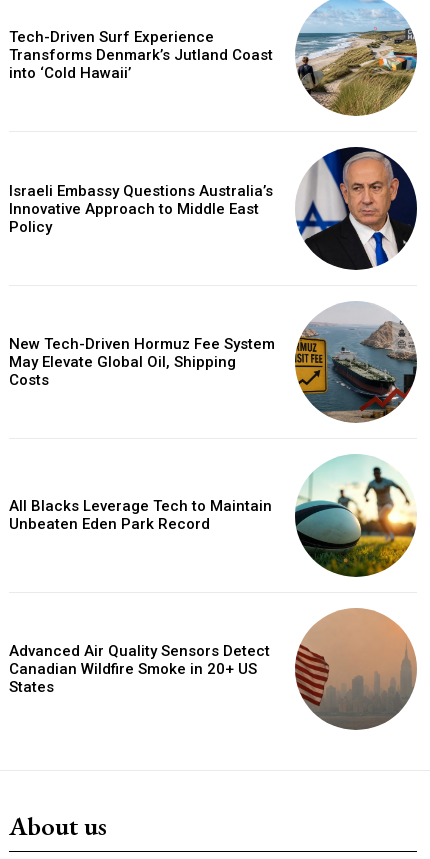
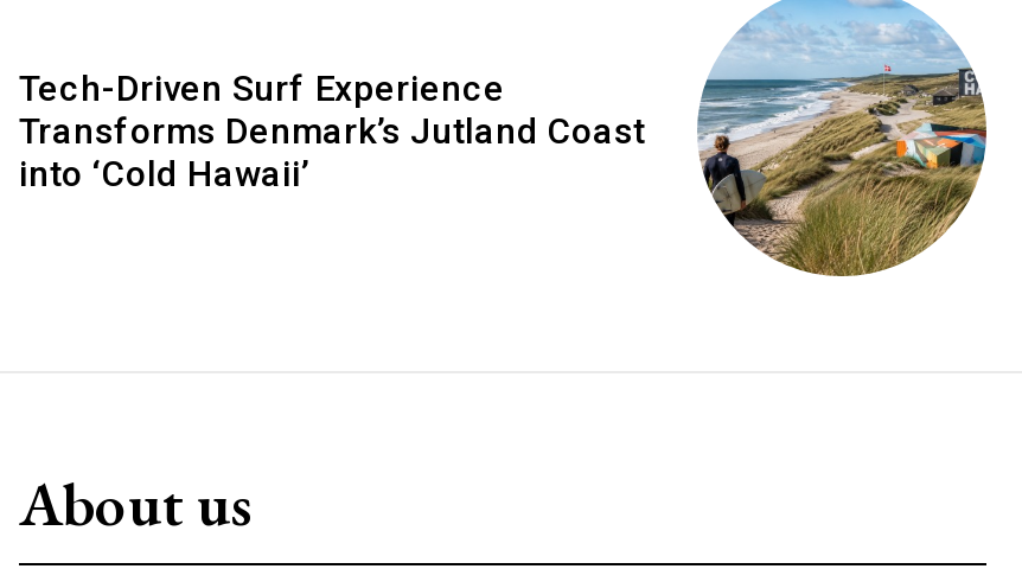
[9,146,418,271] [image] | Israeli Embassy Questions Australia’s | Innovative Approach to Middle East | Policy -> none
[9,301,418,424] [image] | New Tech-Driven Hormuz Fee System | May Elevate Global Oil, Shipping | Costs -> none
[9,454,417,578] [image] | All Blacks Leverage Tech to Maintain | Unbeaten Eden Park Record -> none
[9,607,417,730] [image] | Advanced Air Quality Sensors Detect | Canadian Wildfire Smoke in 20+ US | States -> none

